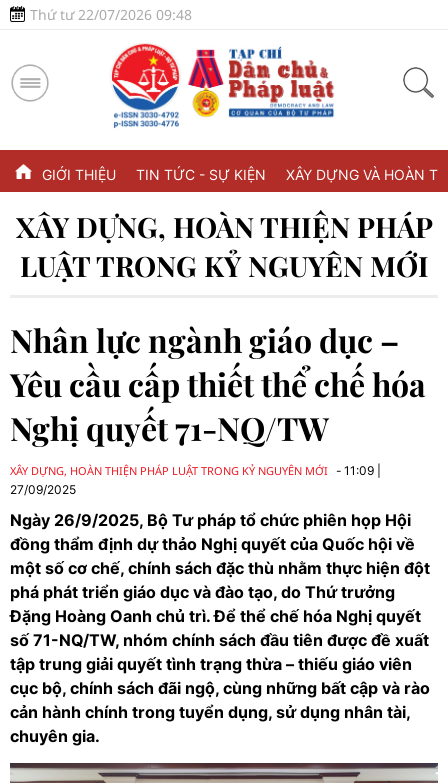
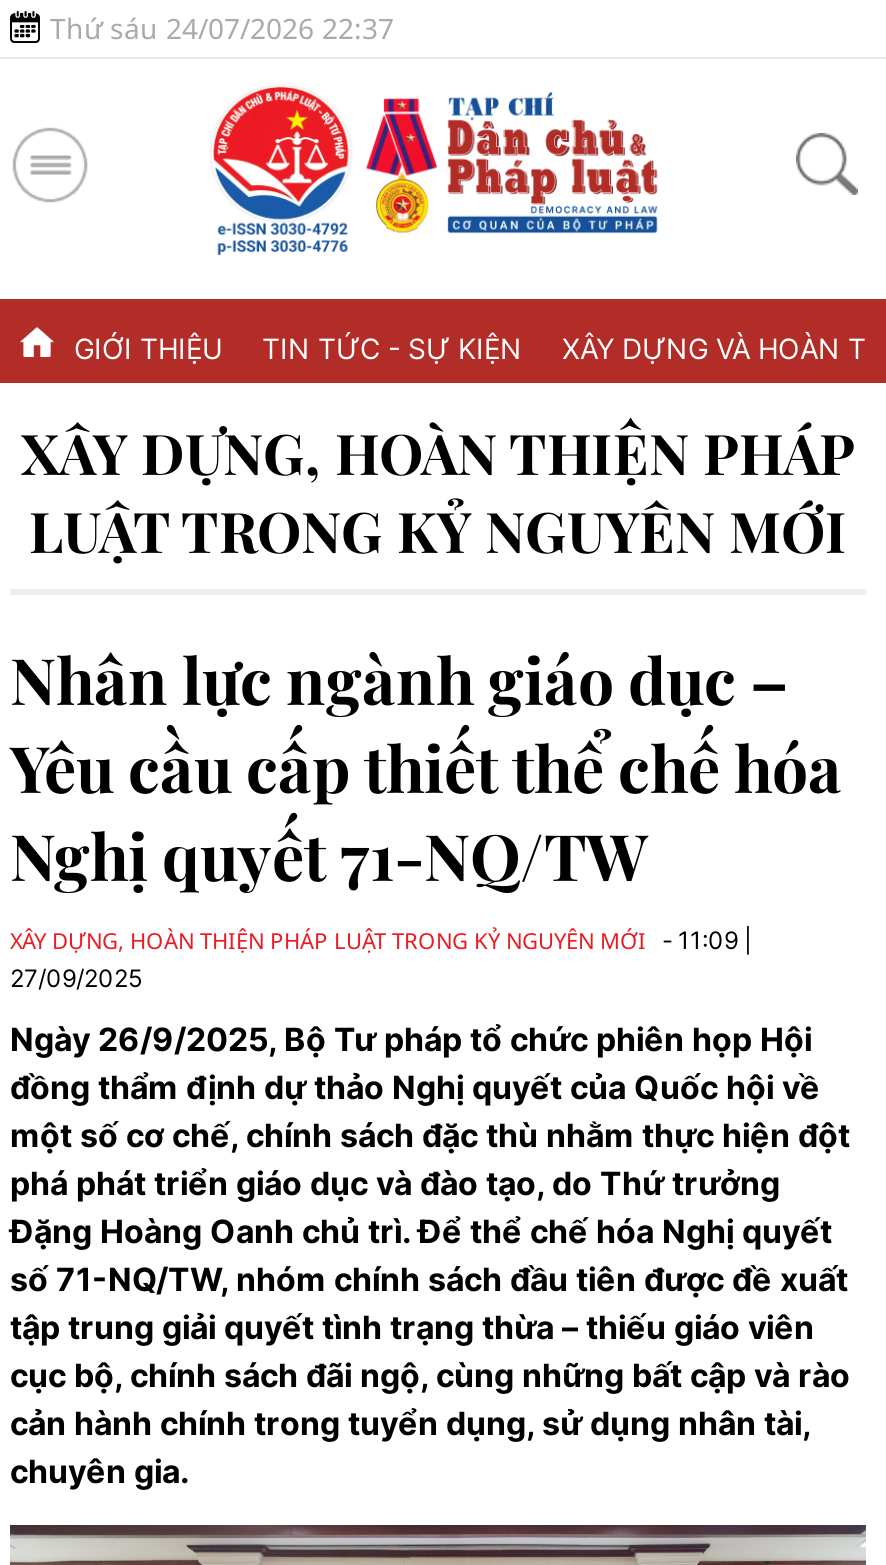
[30,5,192,24] Thứ tư 22/07/2026 09:48 -> [50,9,394,47] Thứ sáu 24/07/2026 22:37

